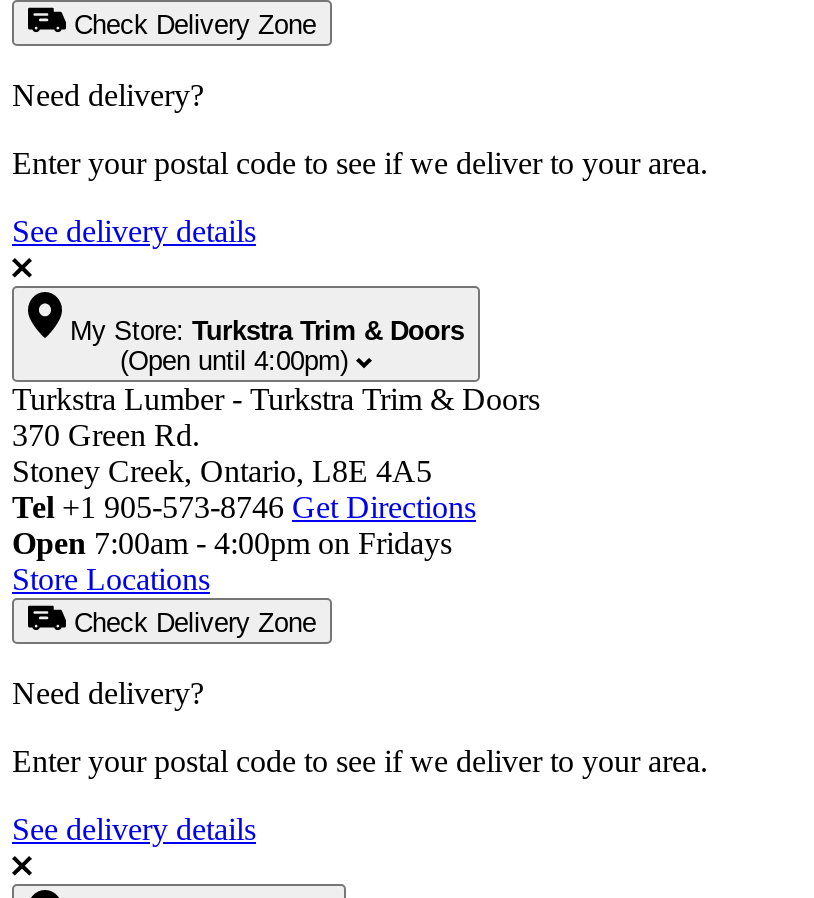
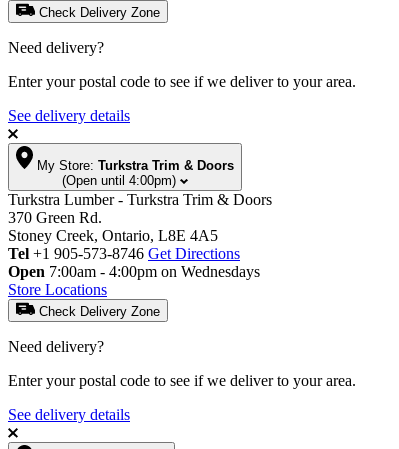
[12,526,452,560] Open 7:00am - 4:00pm on Fridays -> [8,263,260,280] Open 7:00am - 4:00pm on Wednesdays

